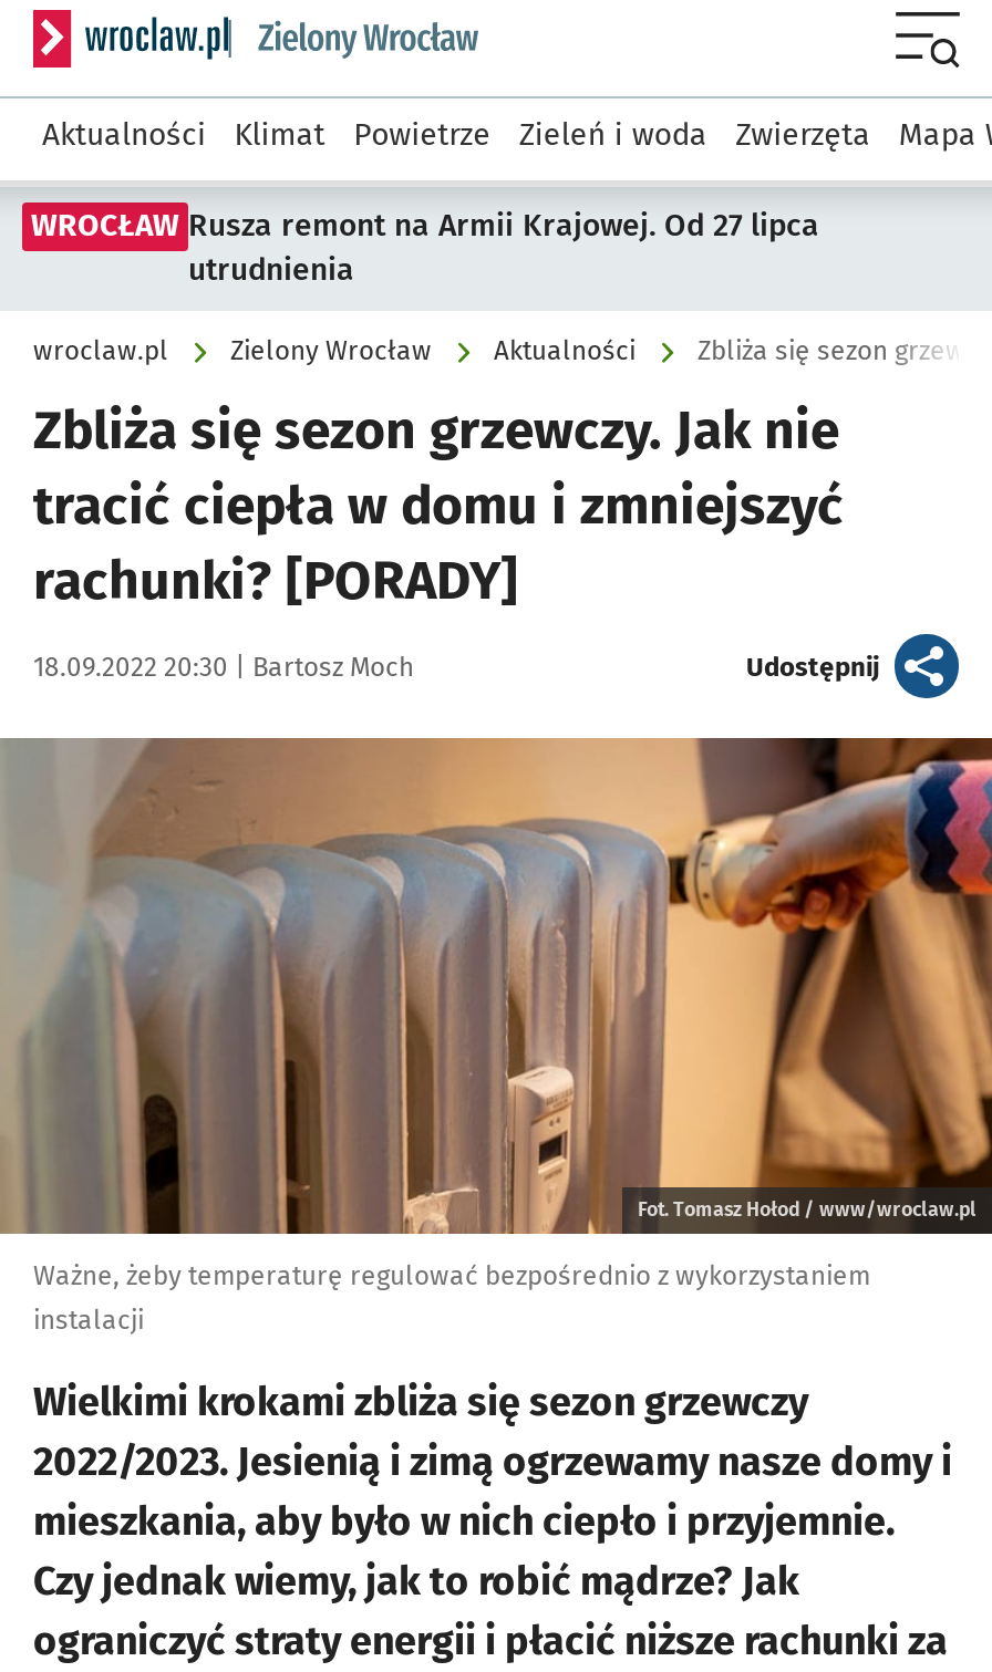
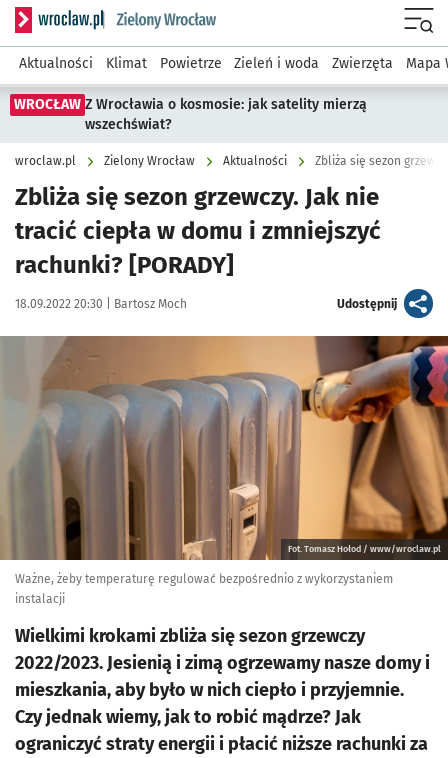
[31,207,819,289] WROCŁAW Rusza remont na Armii Krajowej. Od 27 lipca | utrudnienia -> [14,96,367,133] WROCŁAW Z Wrocławia o kosmosie: jak satelity mierzą | wszechświat?

